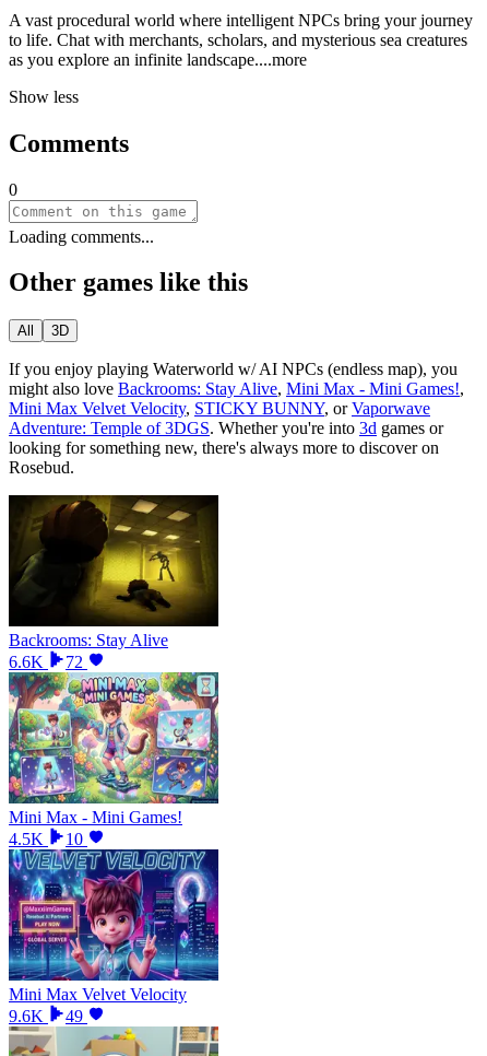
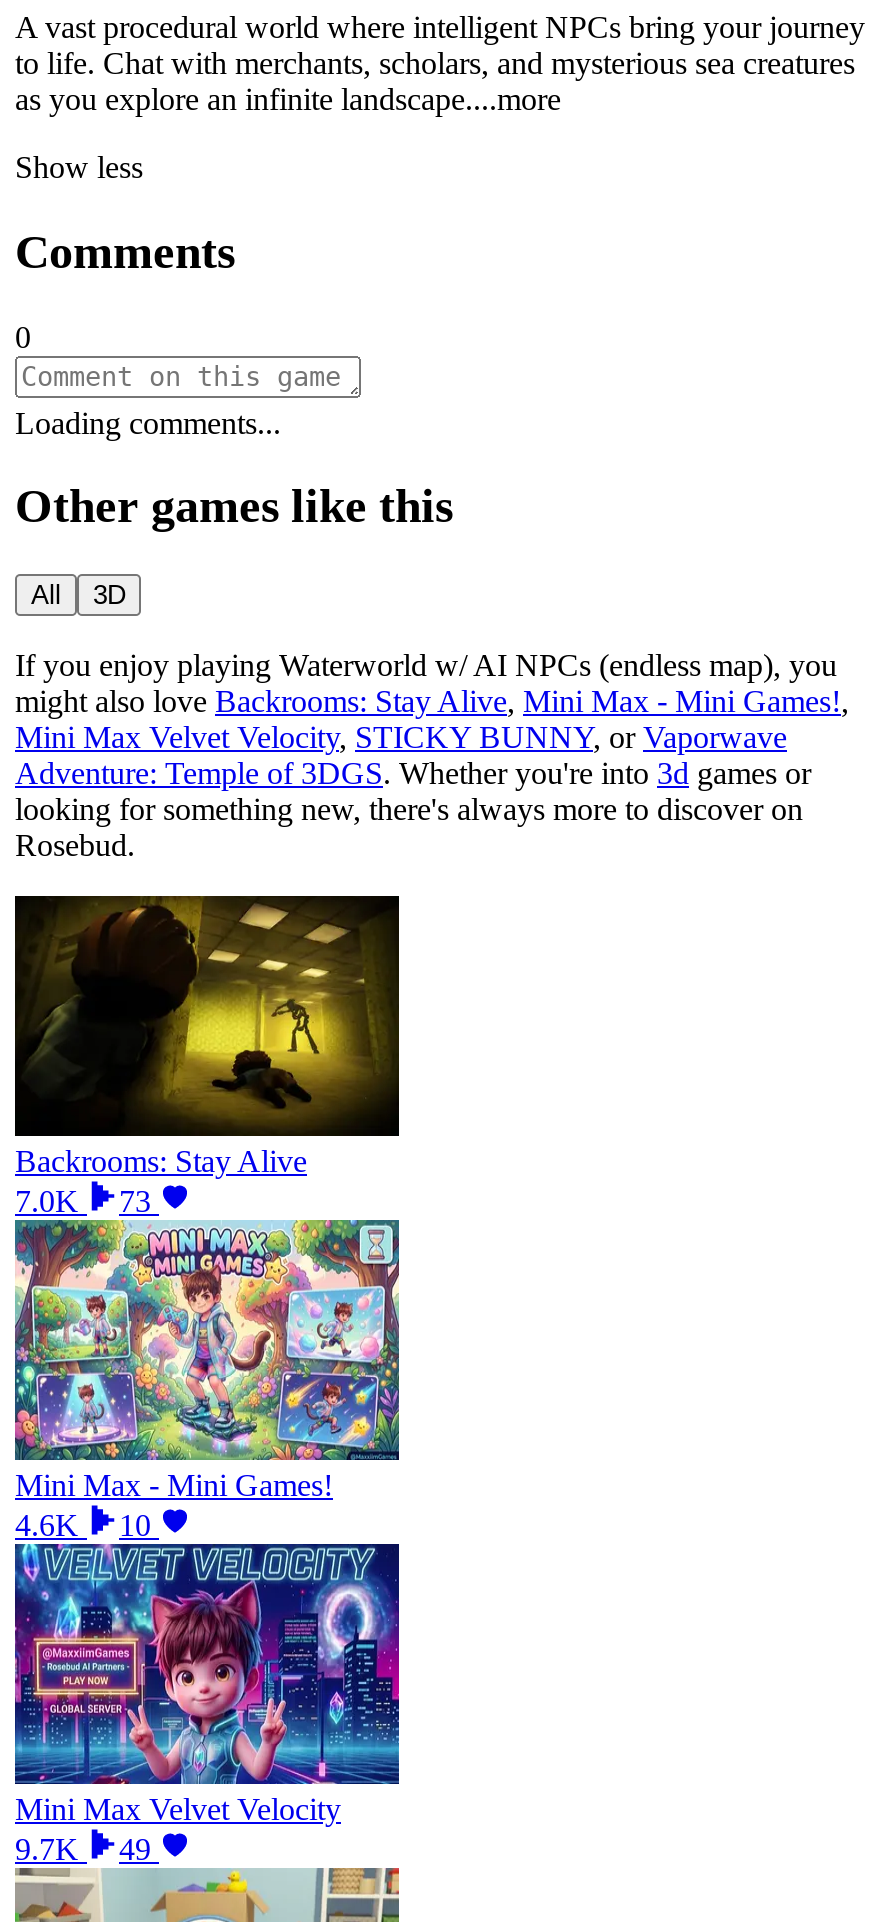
[9,653,83,672] 6.6K | 72 -> [15,1185,151,1219] 7.0K | 73
[9,830,83,849] 4.5K 10 -> [15,1509,151,1543] 4.6K 10
[9,1007,83,1026] 9.6K 49 -> [15,1833,151,1867] 9.7K 49

